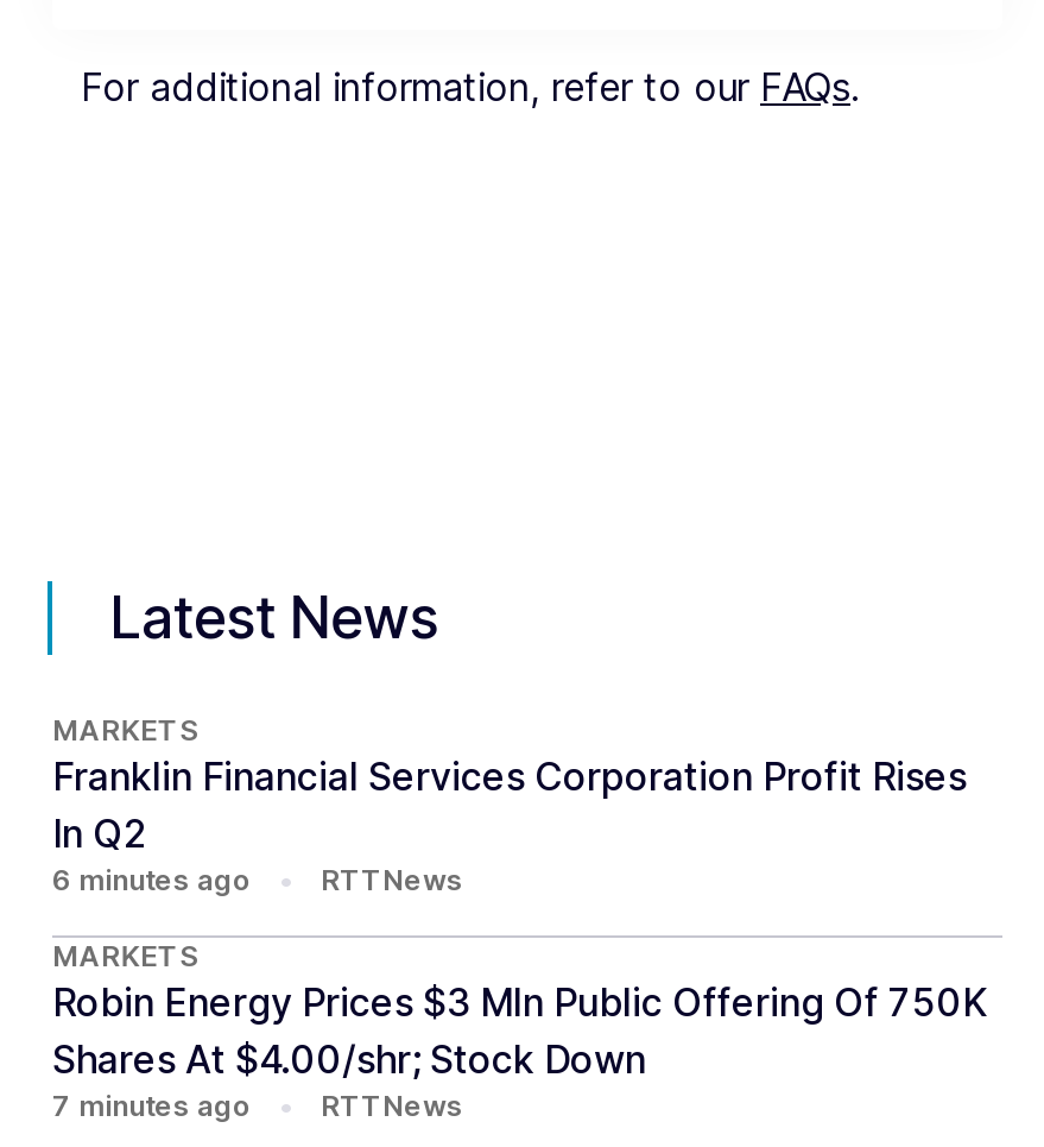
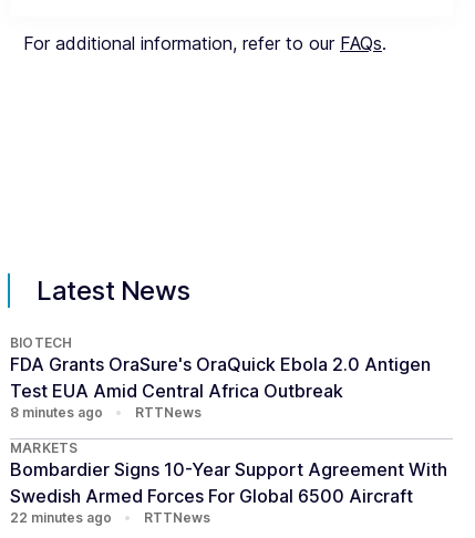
[52,712,967,897] MARKETS | Franklin Financial Services Corporation Profit Rises | In Q2 | 6 minutes ago -> [10,334,431,421] BIOTECH | FDA Grants OraSure's OraQuick Ebola 2.0 Antigen | Test EUA Amid Central Africa Outbreak | 8 minutes ago
[52,978,986,1123] Robin Energy Prices $3 Mln Public Offering Of 750K | Shares At $4.00/shr; Stock Down | 7 minutes ago -> [10,458,447,526] Bombardier Signs 10-Year Support Agreement With | Swedish Armed Forces For Global 6500 Aircraft | 22 minutes ago

